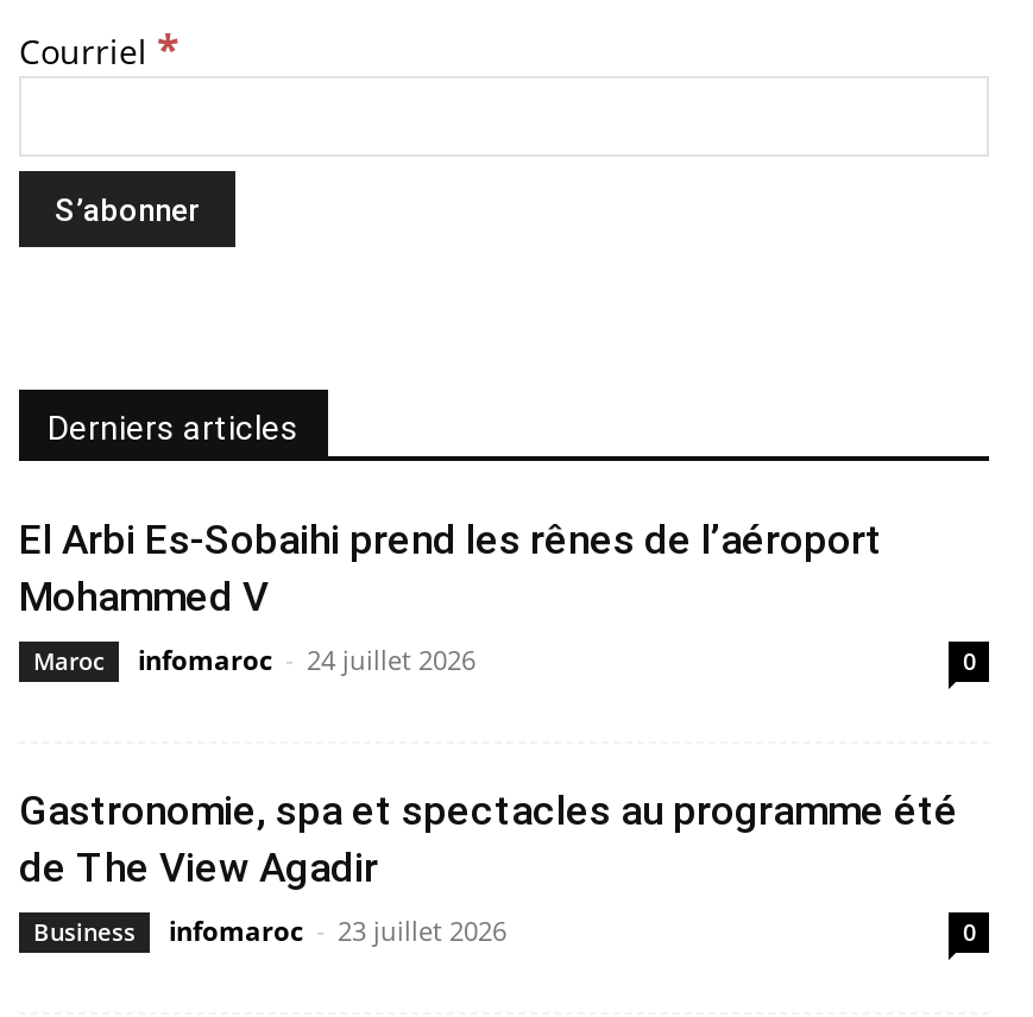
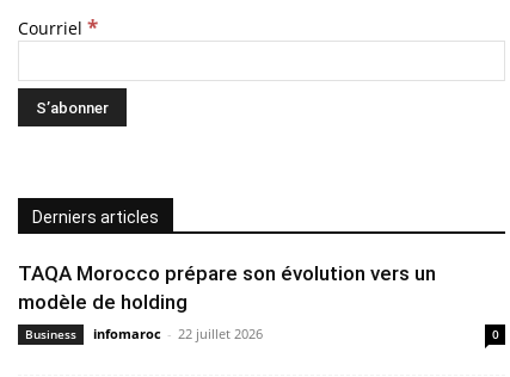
[19,515,977,891] El Arbi Es-Sobaihi prend les rênes de l’aéroport | Mohammed V | Maroc | infomaroc - 24 juillet 2026 | 0 | Gastronomie, spa et spectacles au programme été | de The View Agadir -> [18,261,436,314] TAQA Morocco prépare son évolution vers un | modèle de holding
[169,912,506,948] infomaroc - 23 juillet 2026 -> [93,324,263,342] infomaroc - 22 juillet 2026

